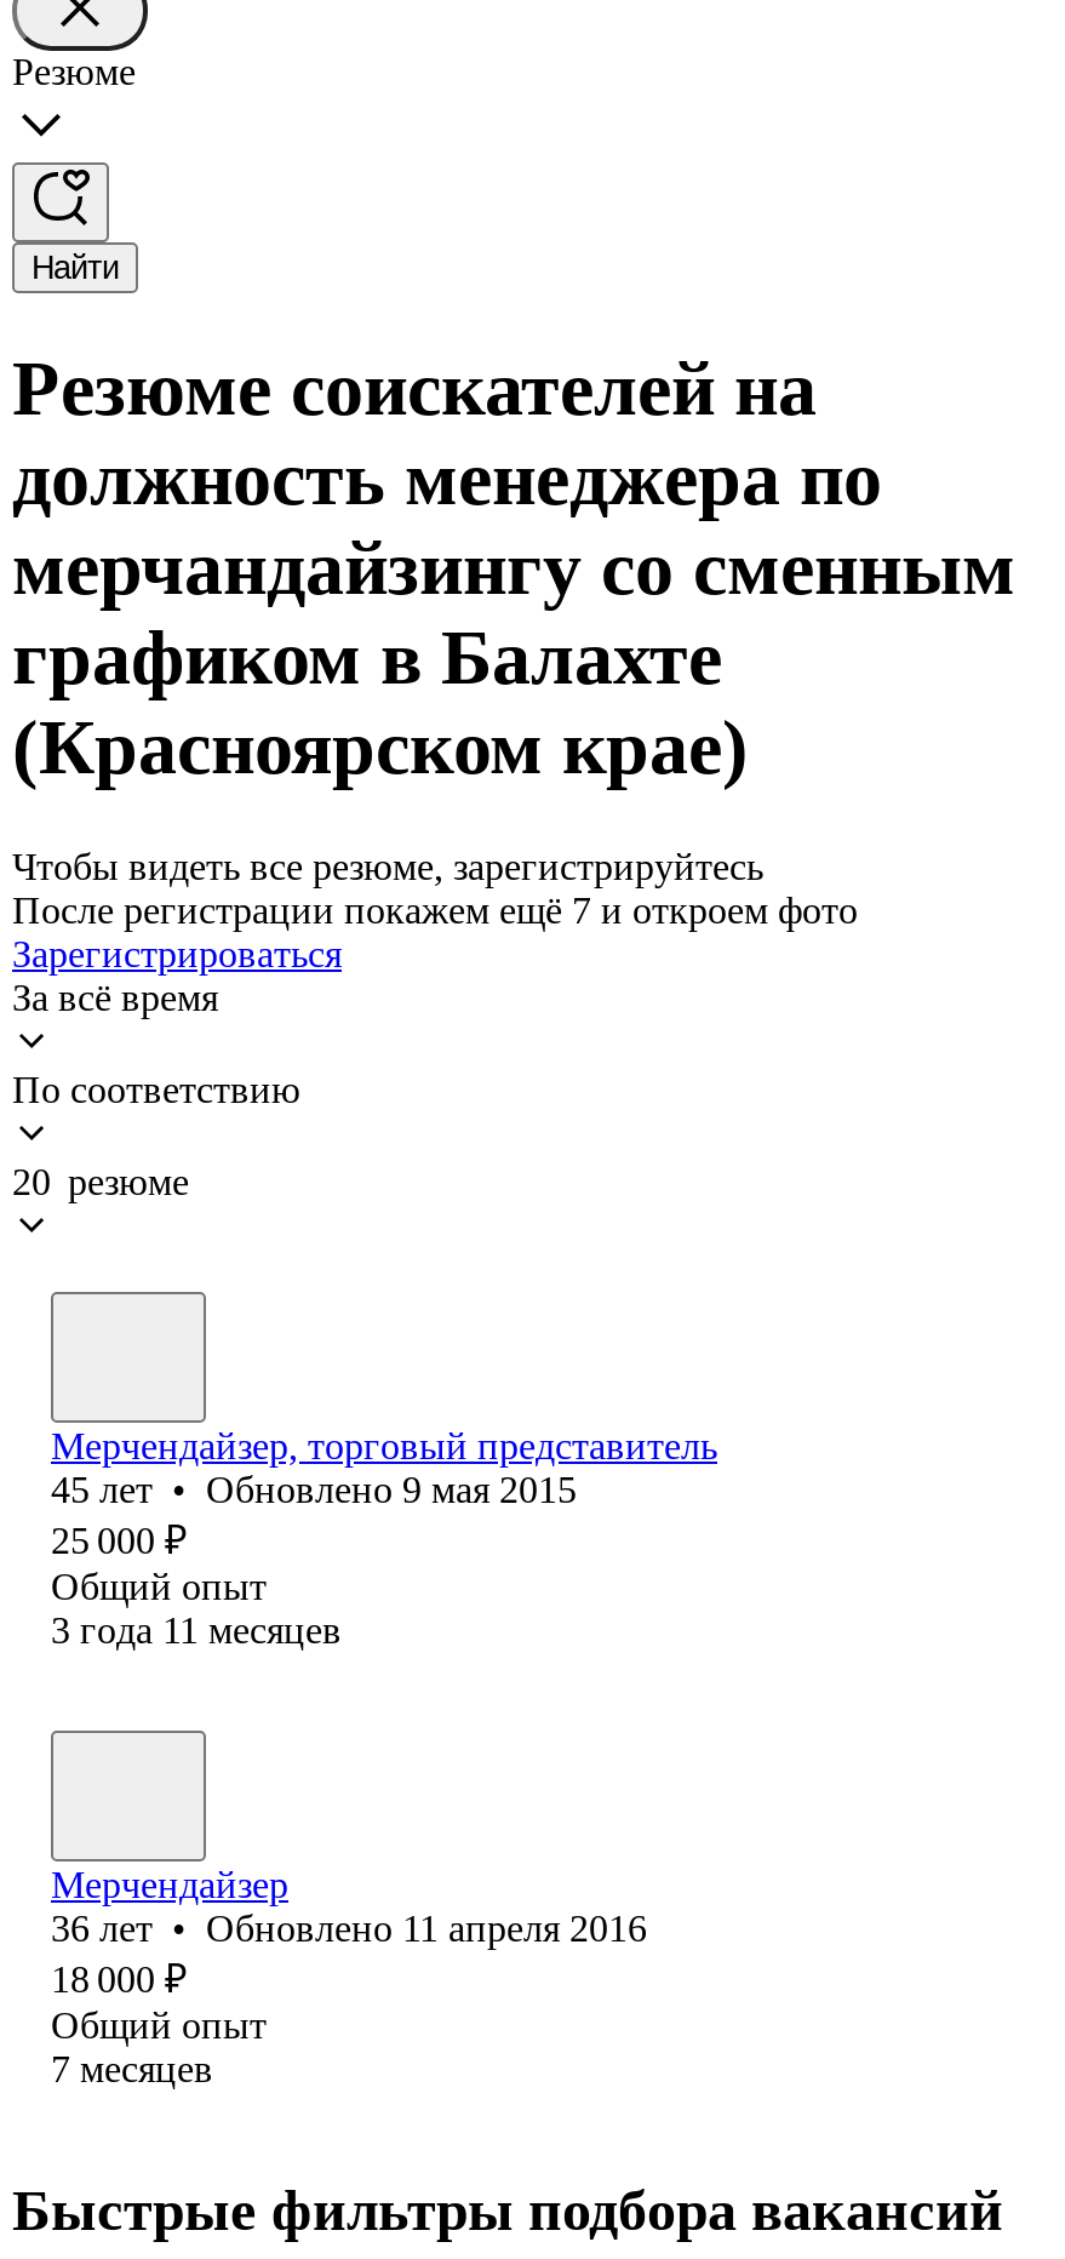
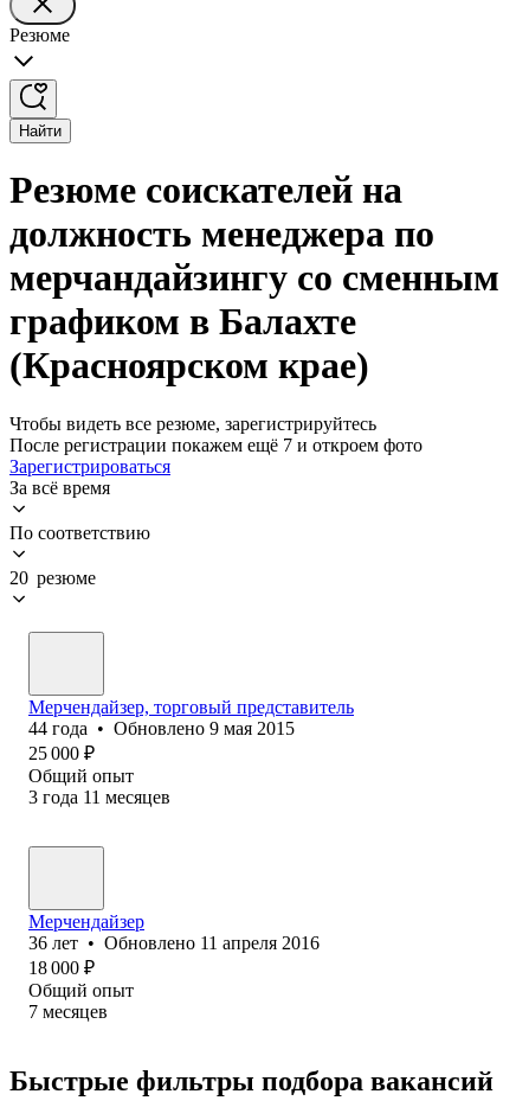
[51,1469,577,1510] 45 лет • Обновлено 9 мая 2015 -> [28,718,295,738] 44 года • Обновлено 9 мая 2015

